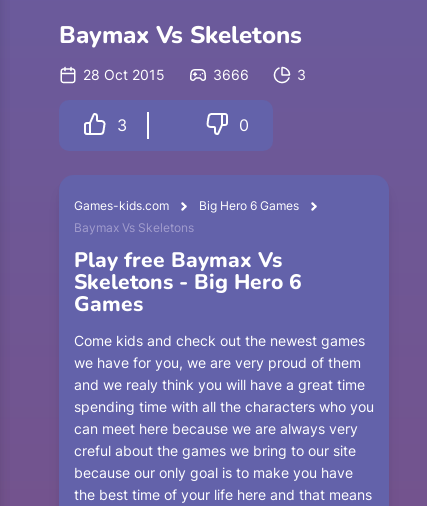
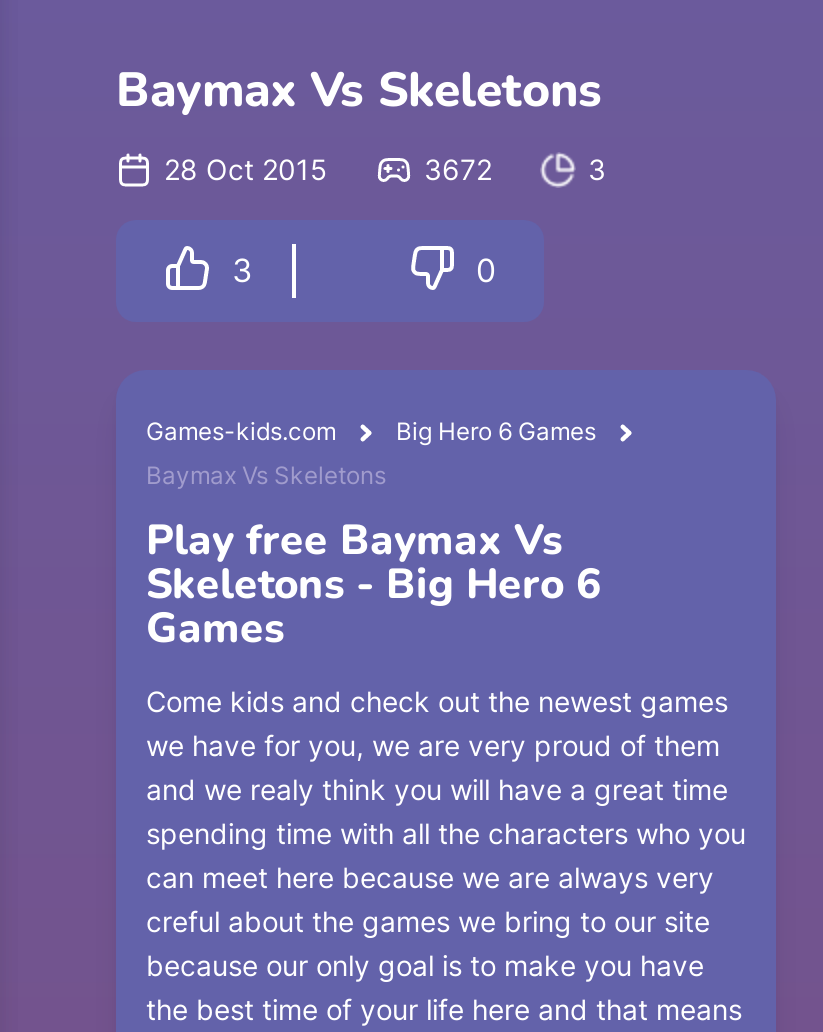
[213,66,249,83] 3666 -> [424,152,492,186] 3672

